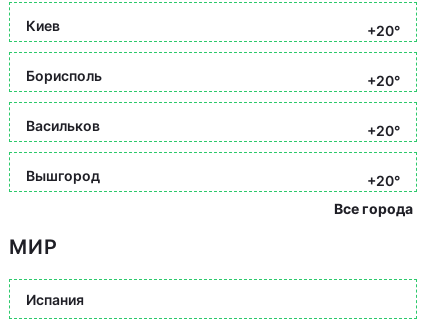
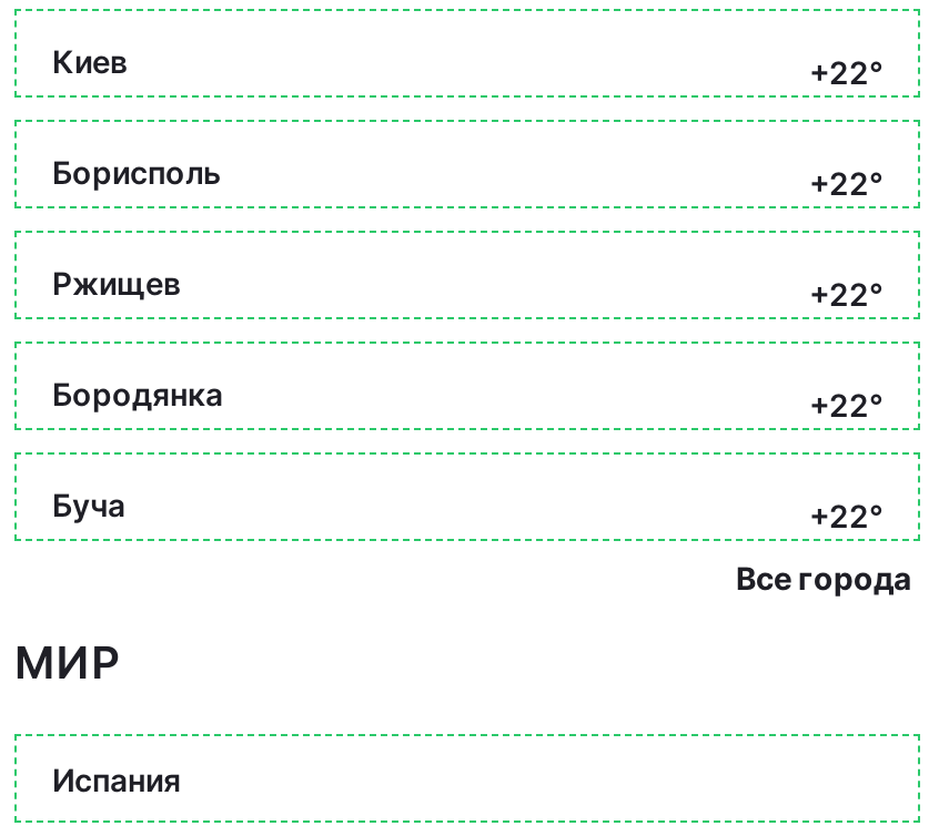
[367,22,400,39] +20° -> [809,53,882,91] +22°
[26,72,400,189] +20° | Васильков | +20° | Вышгород | +20° -> [52,164,882,534] +22° | Ржищев | +22° | Бородянка | +22° | Буча | +22°

